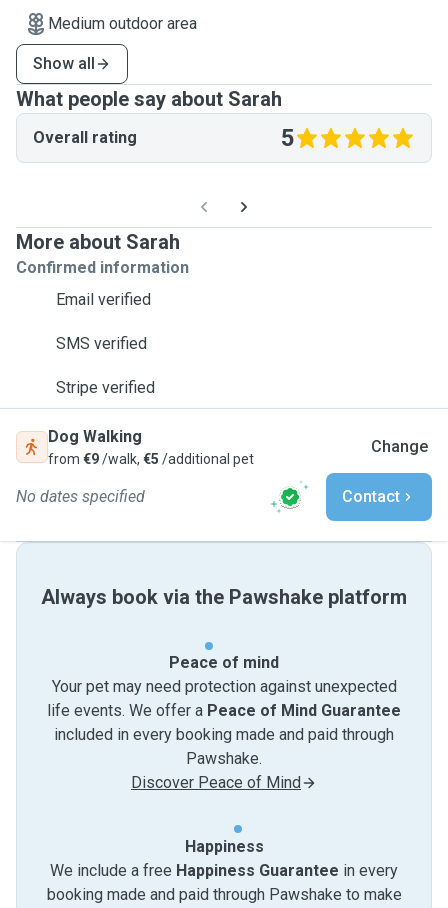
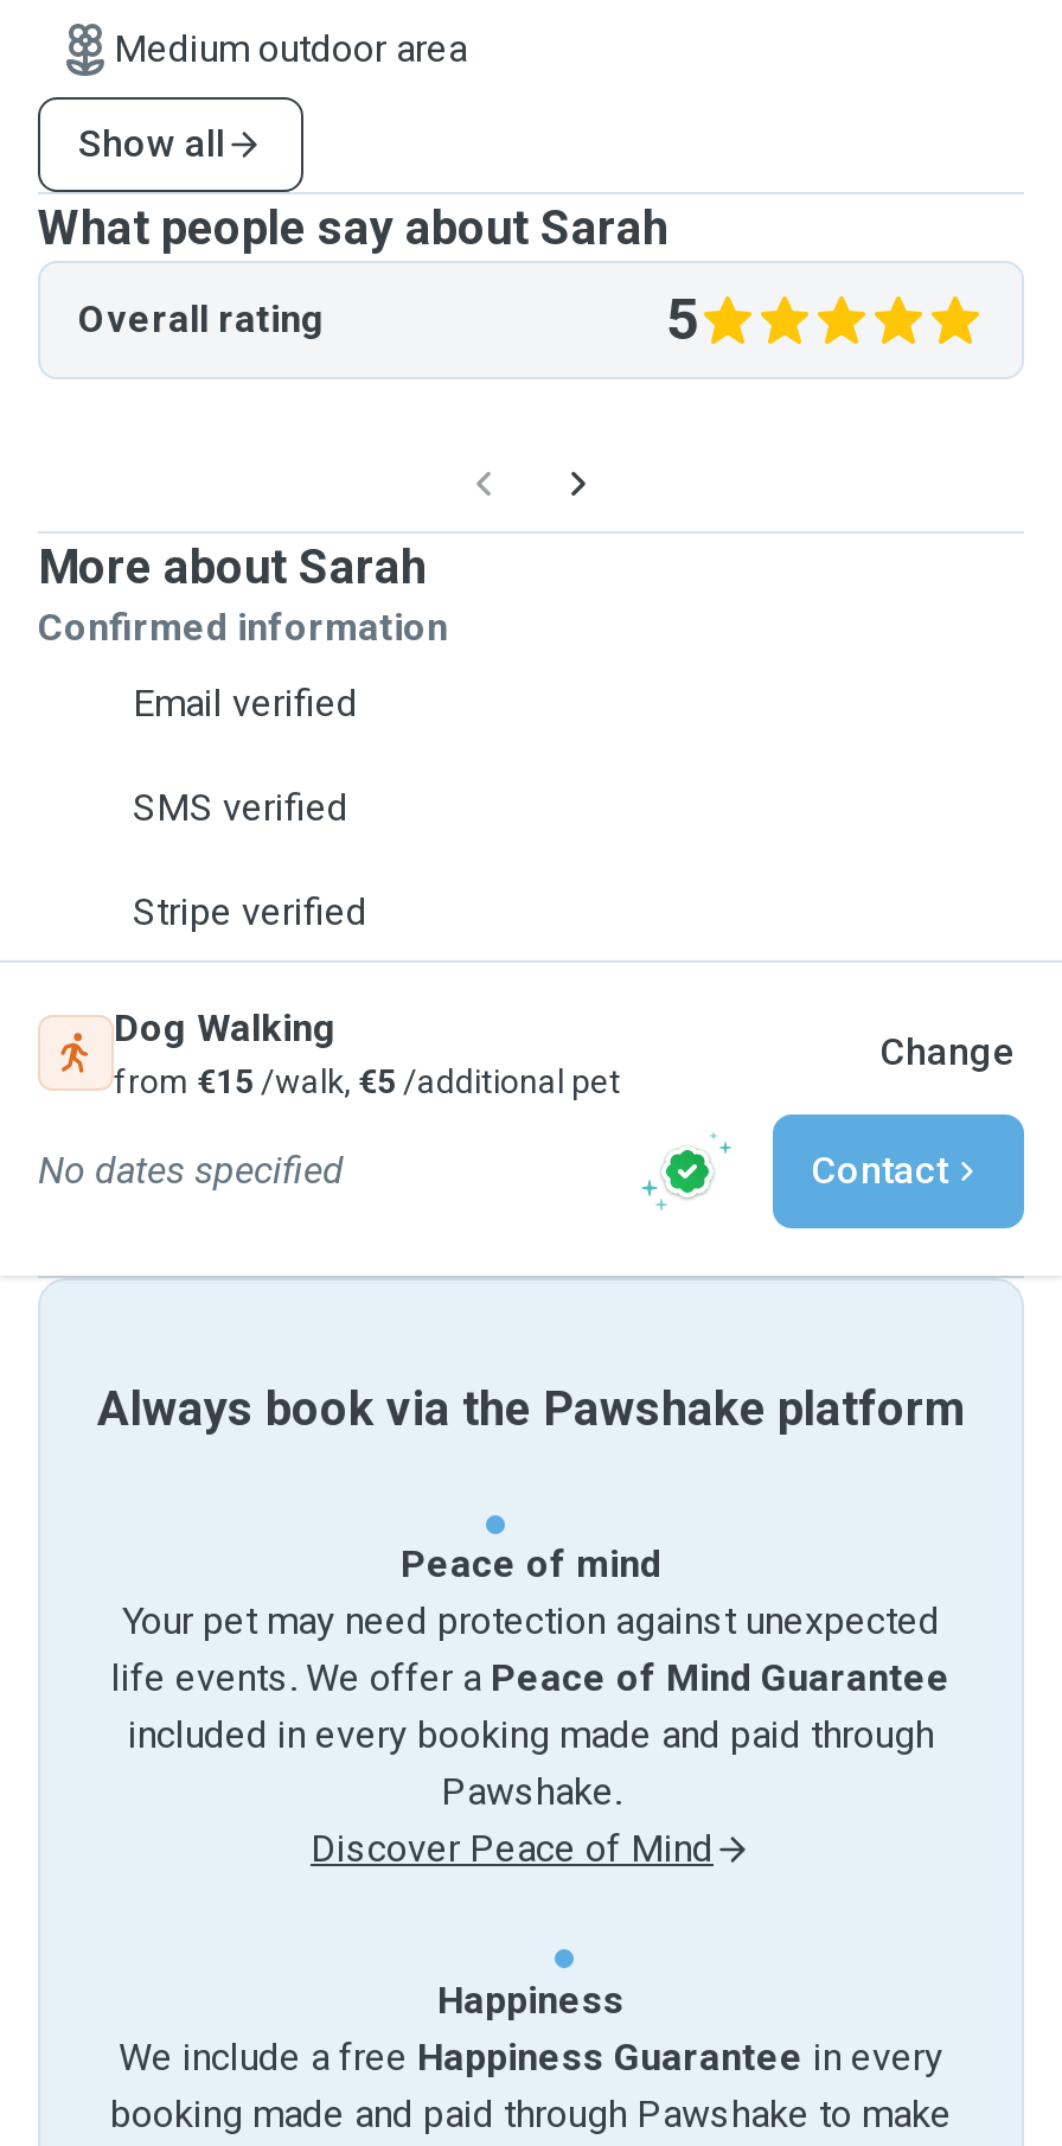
[48,451,254,467] from €9 /walk, €5 /additional pet -> [114,1062,621,1100] from €15 /walk, €5 /additional pet

